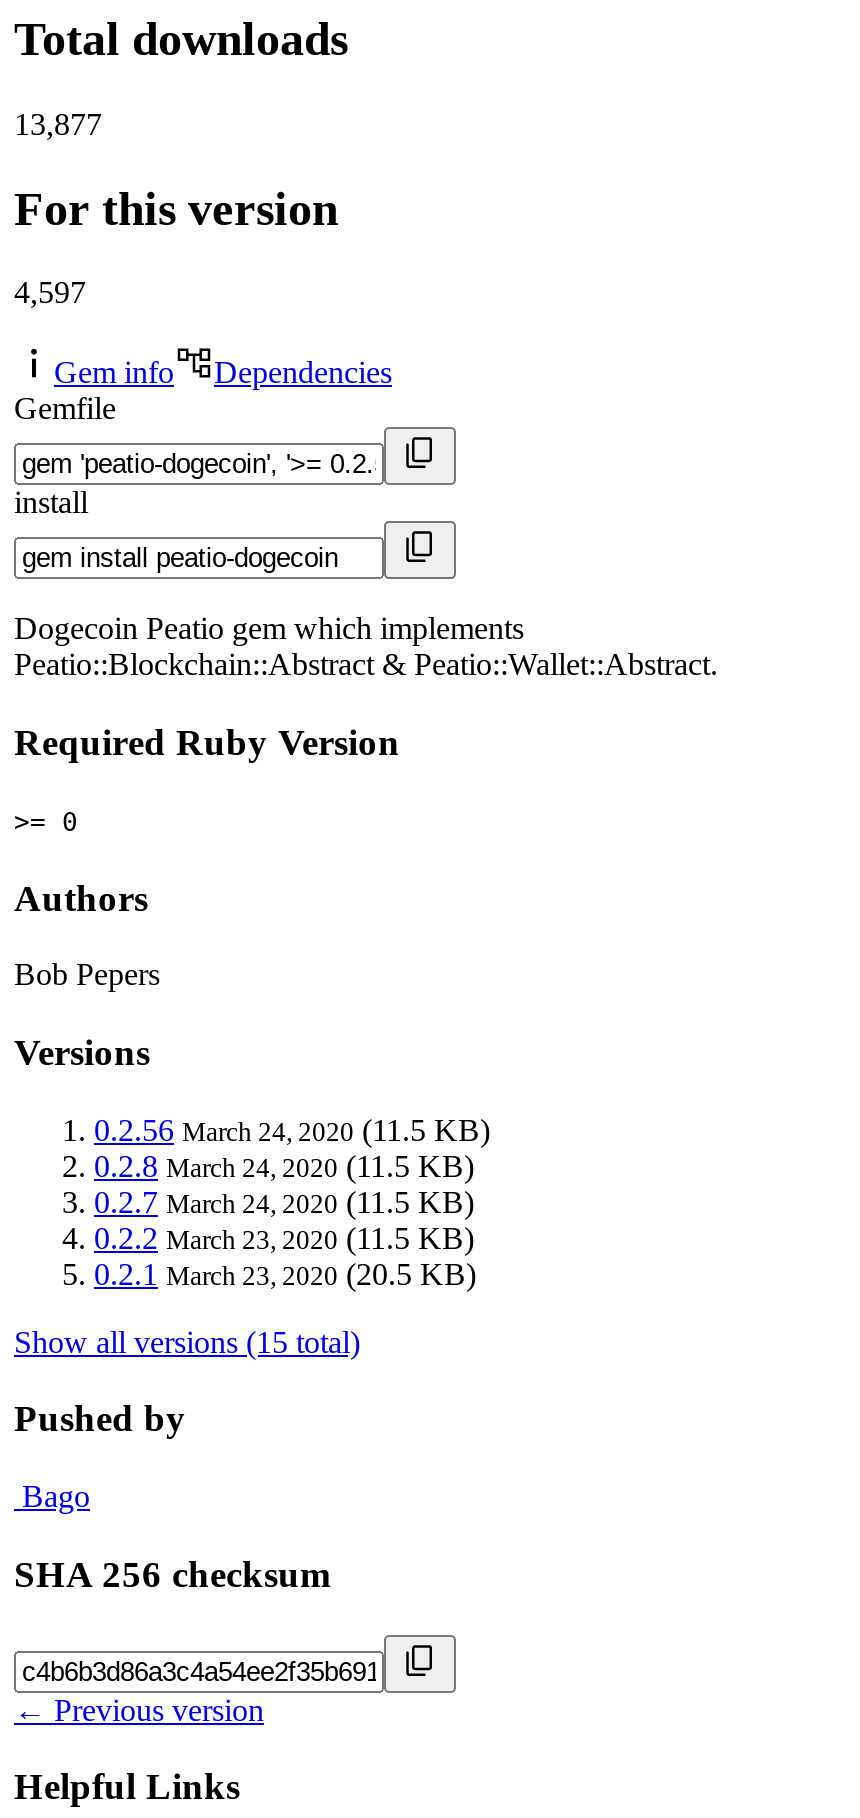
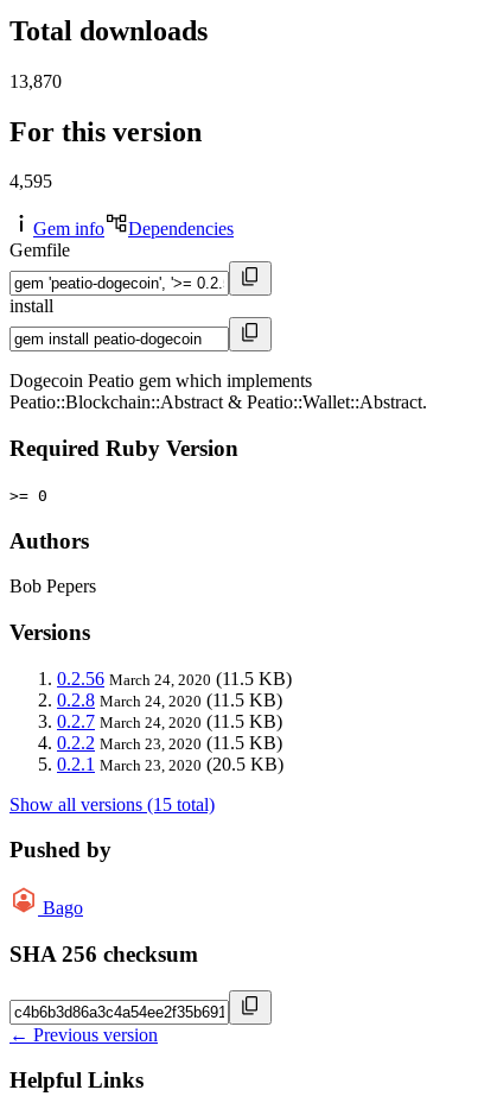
[14,106,102,140] 13,877 -> [9,71,62,91] 13,870
[14,276,86,310] 4,597 -> [9,171,52,192] 4,595

